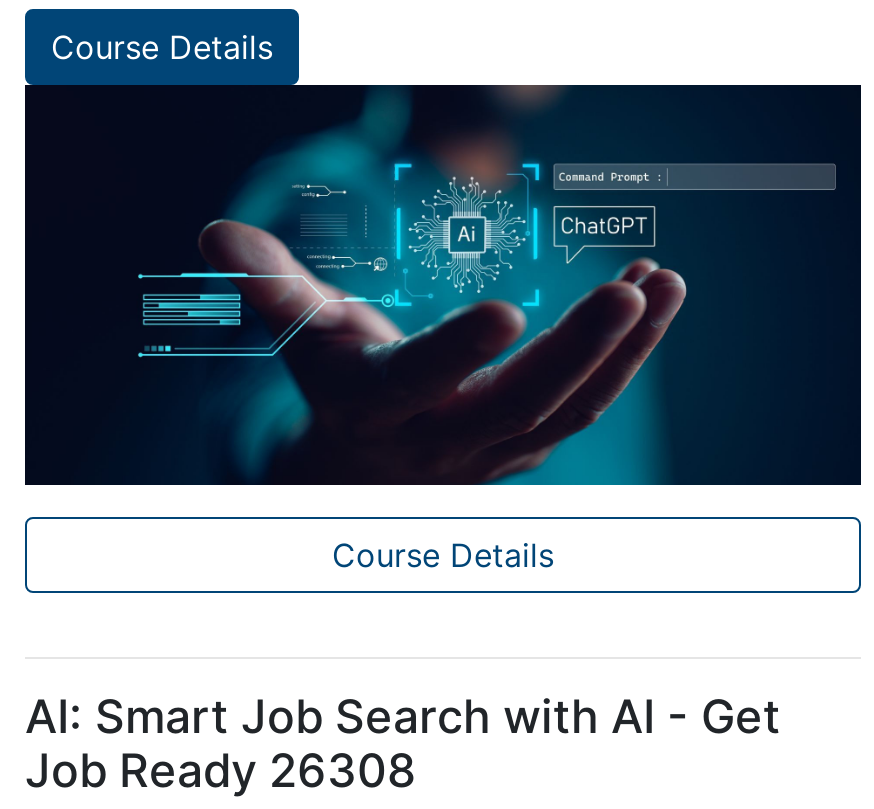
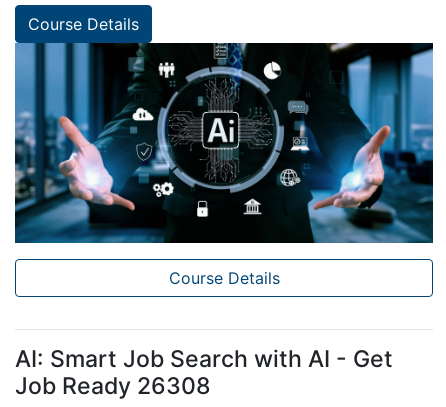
[23,83,863,487] [image] -> [14,42,434,244] [image]

